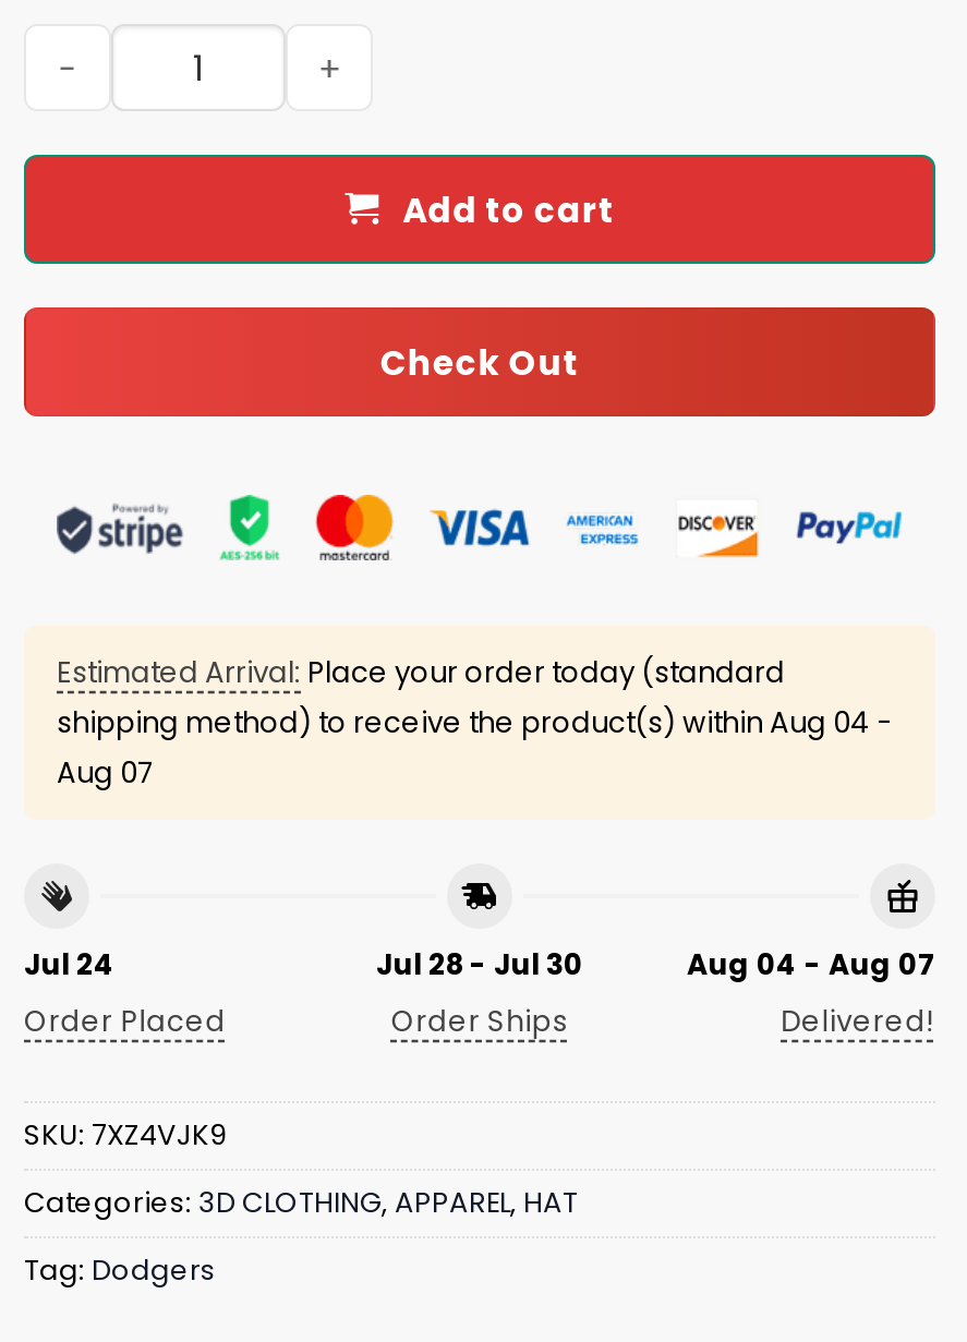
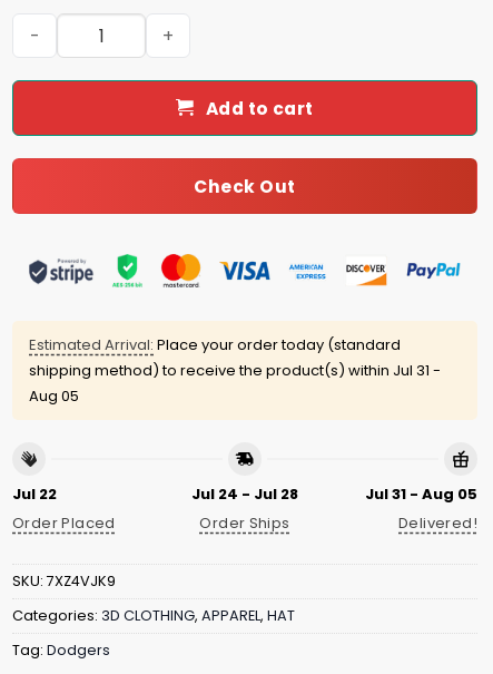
[57,702,892,743] shipping method) to receive the product(s) within Aug 04 - -> [29,360,441,381] shipping method) to receive the product(s) within Jul 31 -
[57,752,153,794] Aug 07 -> [29,385,79,407] Aug 05
[24,943,116,984] Jul 24 -> [12,483,57,504] Jul 22
[376,943,583,984] Jul 28 - Jul 30 -> [191,483,298,504] Jul 24 - Jul 28
[687,943,935,984] Aug 04 - Aug 07 -> [365,483,477,504] Jul 31 - Aug 05

